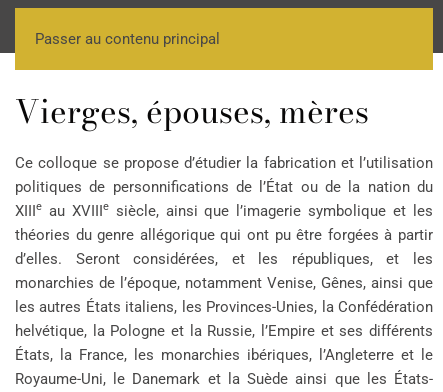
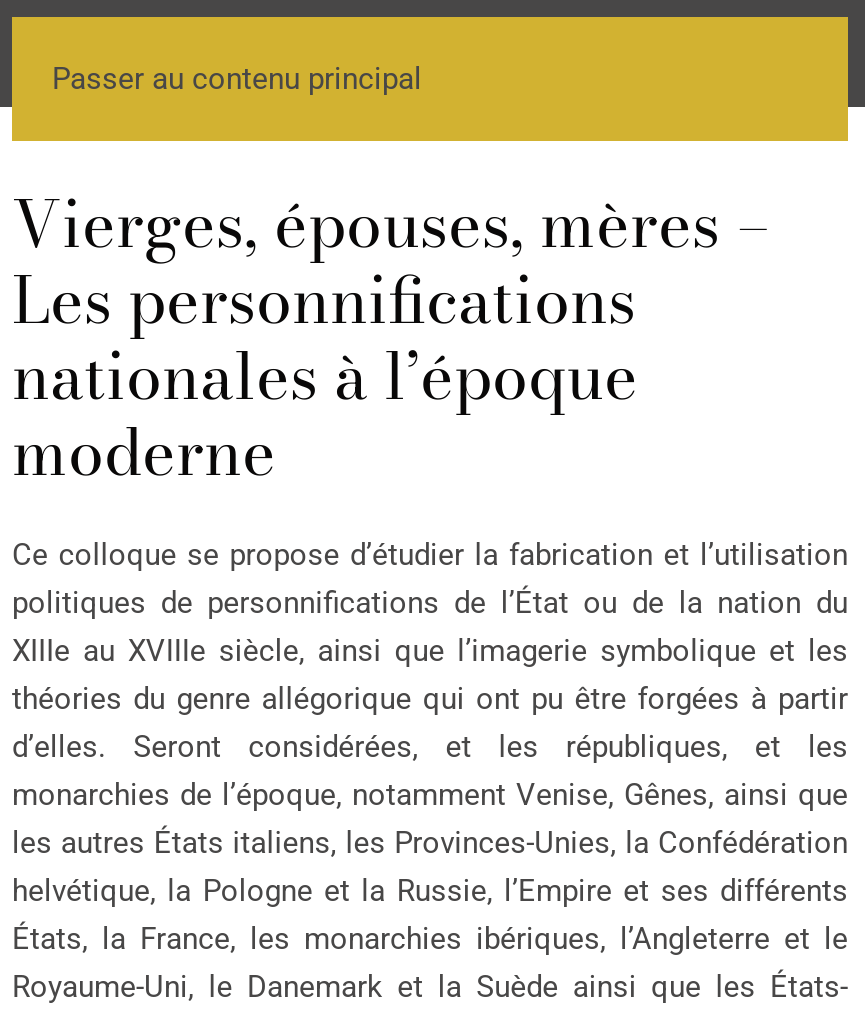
[15,87,369,136] Vierges, épouses, mères -> [12,175,770,501] Vierges, épouses, mères – | Les personnifications | nationales à l’époque | moderne

